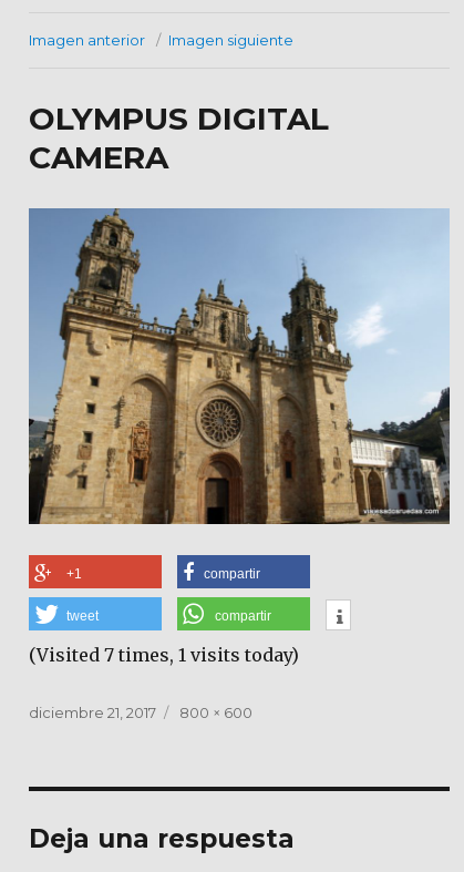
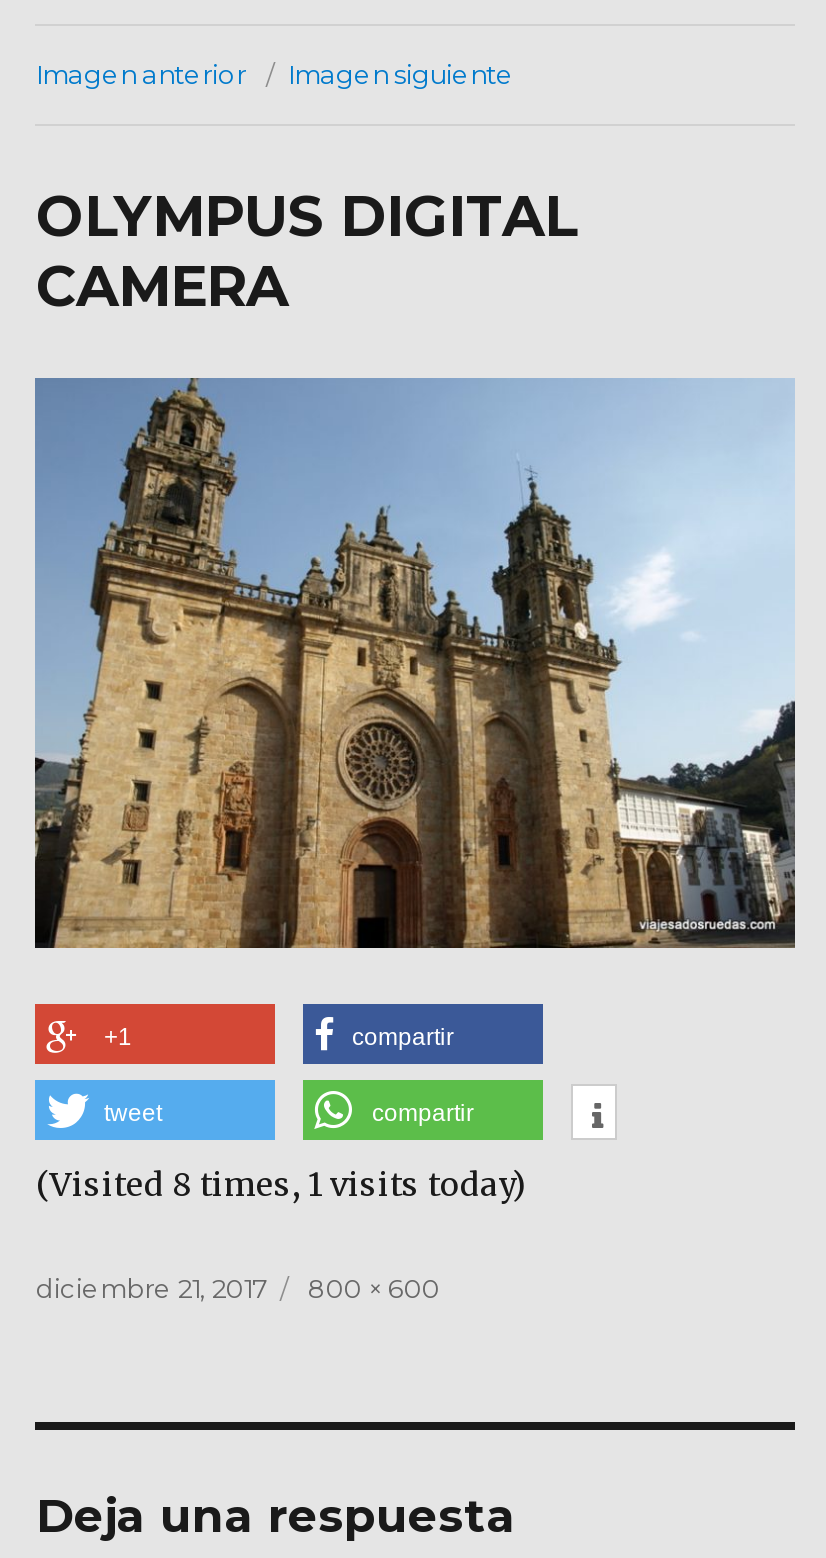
[29,643,300,665] (Visited 7 times, 1 visits today) -> [36,1163,526,1203] (Visited 8 times, 1 visits today)

